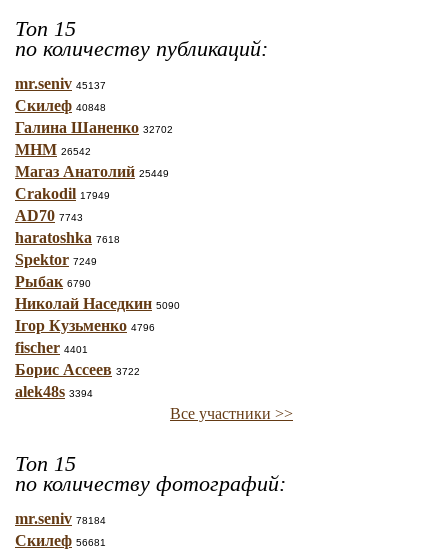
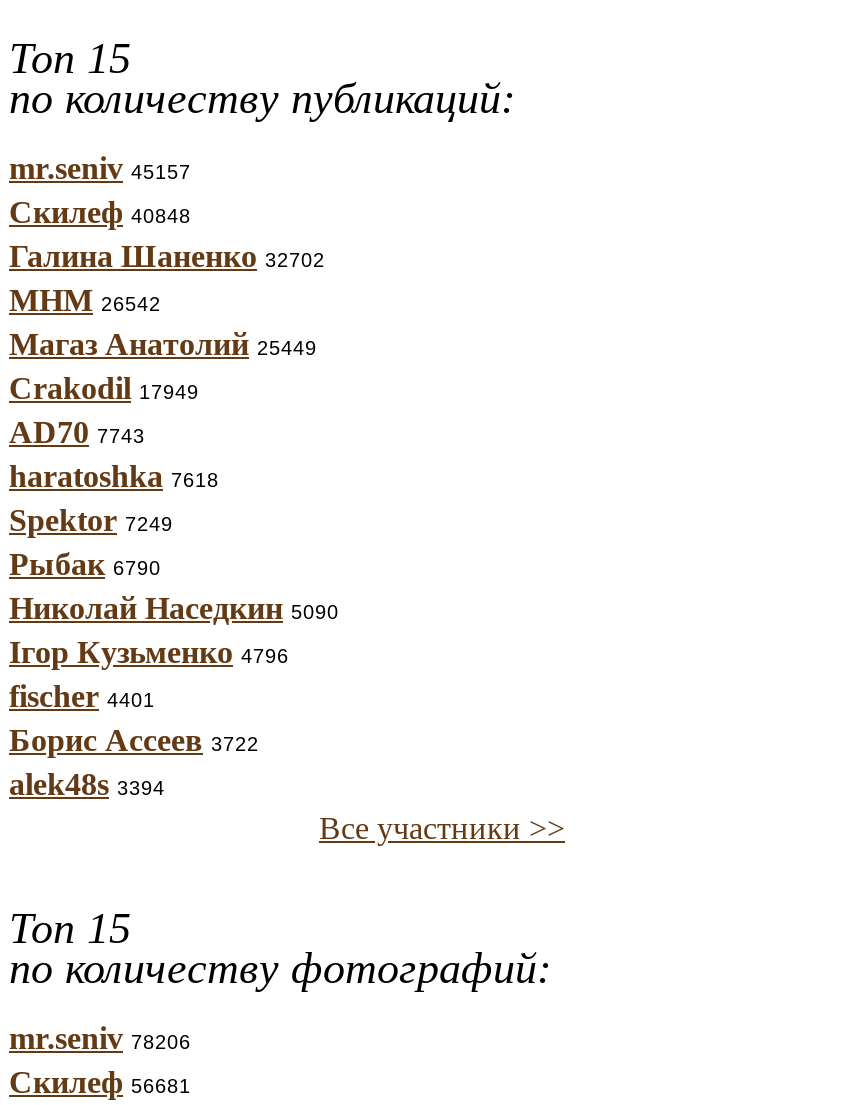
[15,75,106,92] mr.seniv 45137 -> [9,151,191,185] mr.seniv 45157
[15,510,106,527] mr.seniv 78184 -> [9,1021,191,1055] mr.seniv 78206

